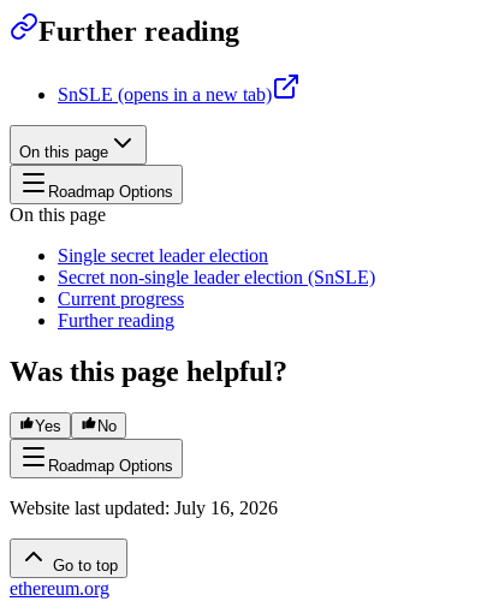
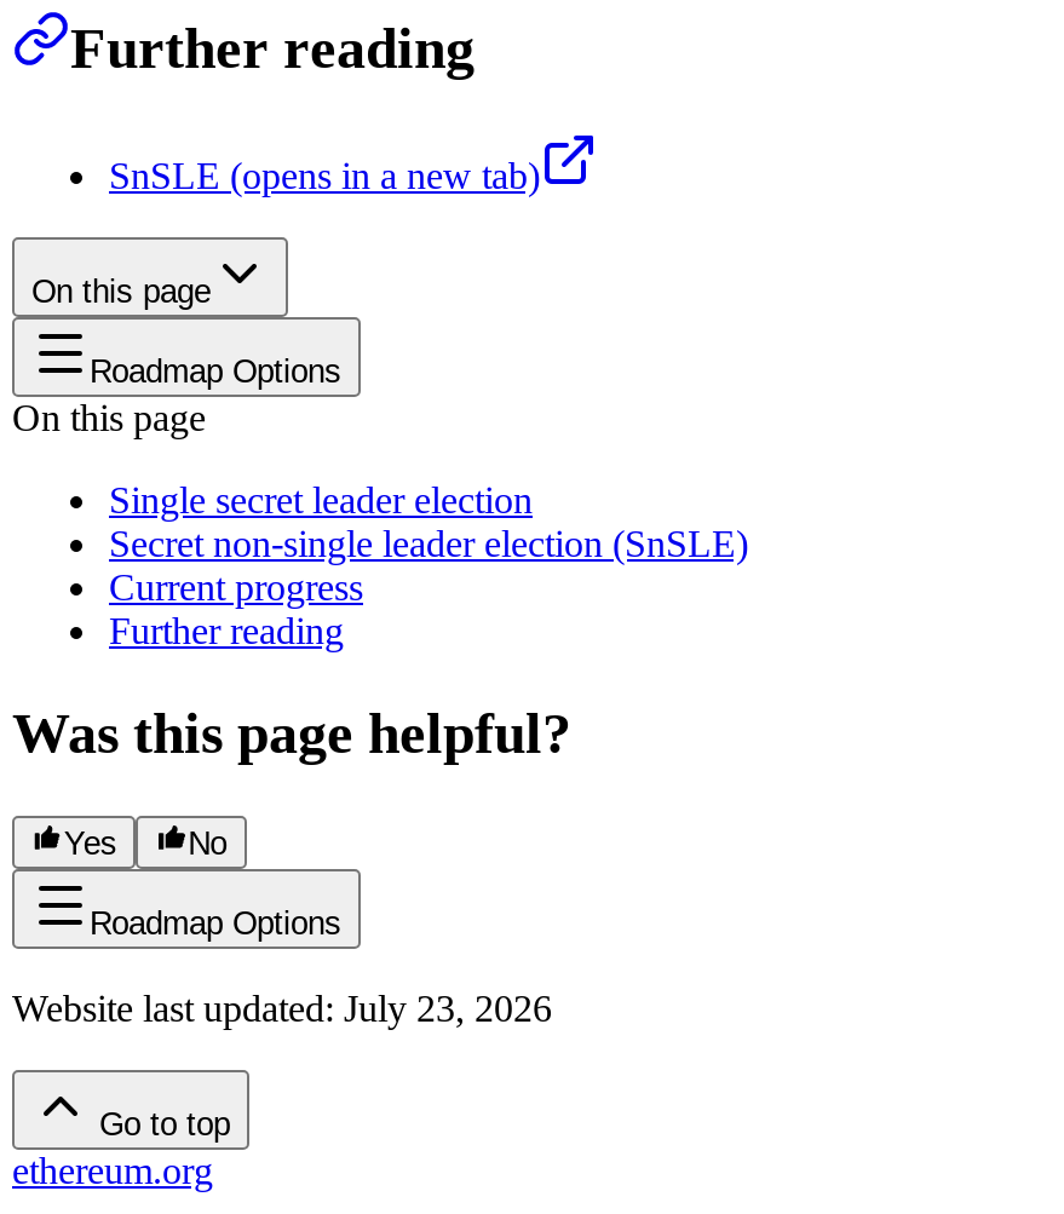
[10,498,278,518] Website last updated: July 16, 2026 -> [12,988,552,1030] Website last updated: July 23, 2026

